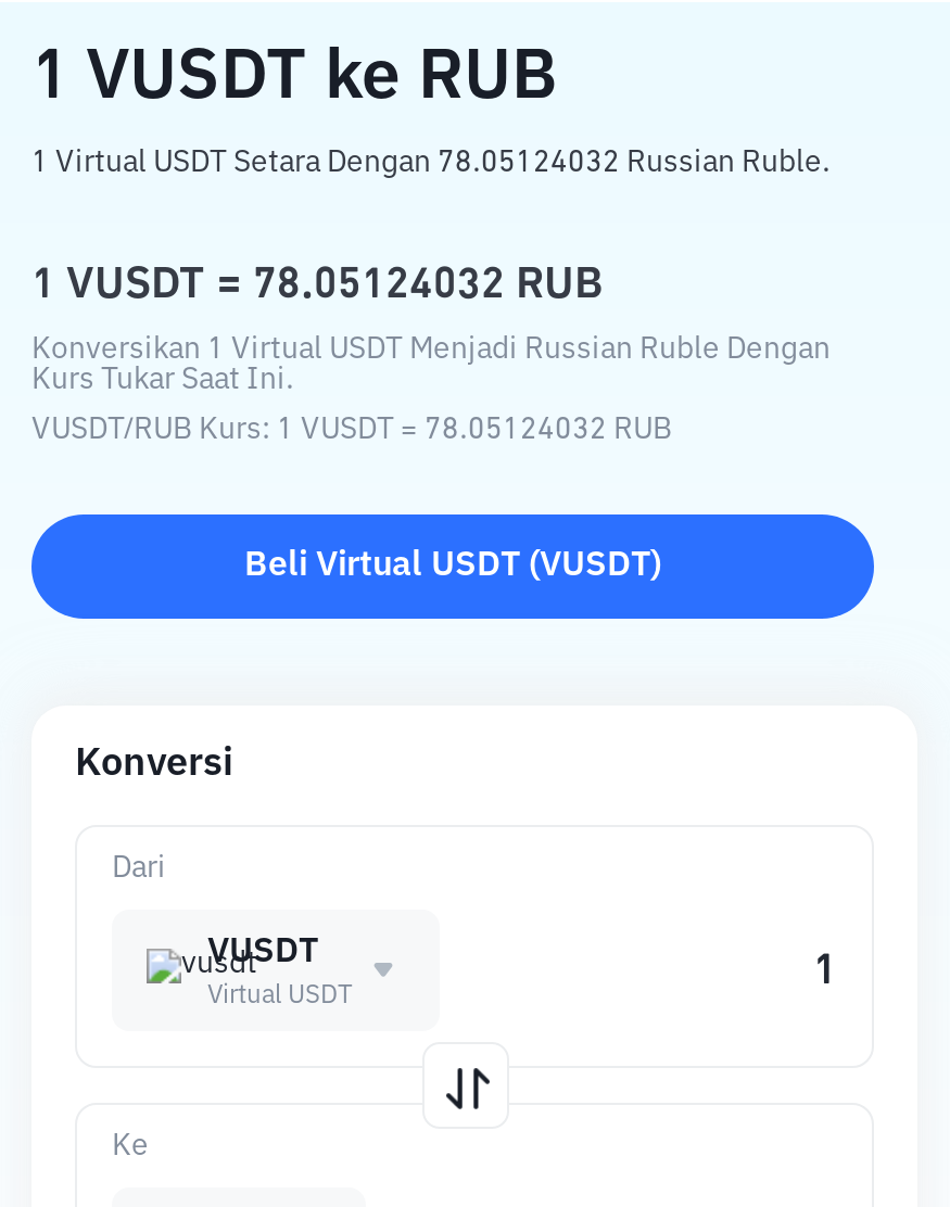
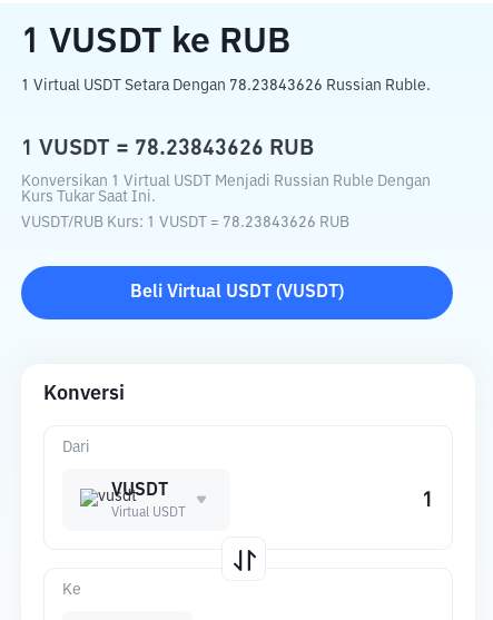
[31,148,831,178] 1 Virtual USDT Setara Dengan 78.05124032 Russian Ruble. -> [21,78,431,94] 1 Virtual USDT Setara Dengan 78.23843626 Russian Ruble.
[31,263,603,306] 1 VUSDT = 78.05124032 RUB -> [21,137,314,159] 1 VUSDT = 78.23843626 RUB
[31,415,672,445] VUSDT/RUB Kurs: 1 VUSDT = 78.05124032 RUB -> [21,215,349,230] VUSDT/RUB Kurs: 1 VUSDT = 78.23843626 RUB

